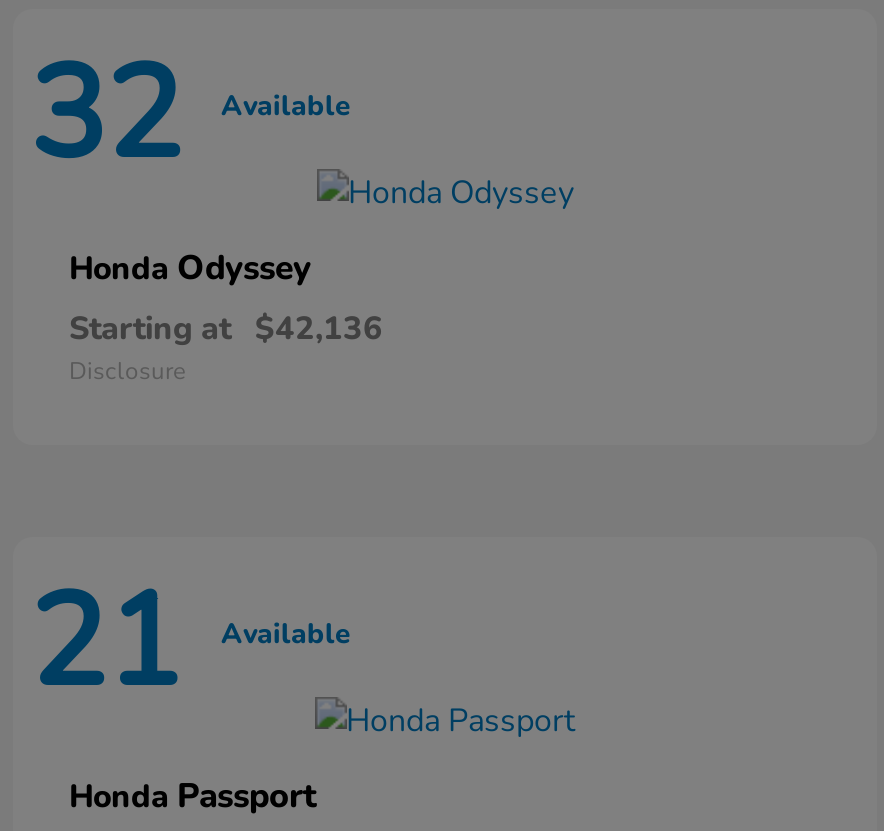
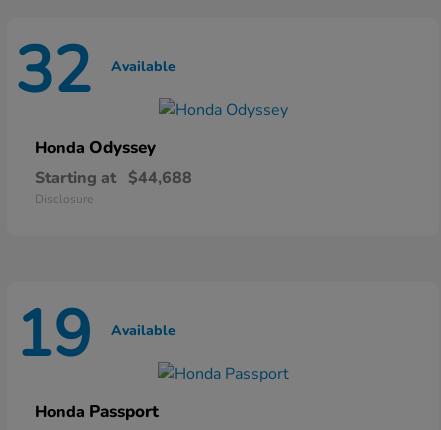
[69,308,383,352] Starting at $42,136 -> [35,167,192,189] Starting at $44,688
[29,555,351,731] 21 Available -> [15,291,176,379] 19 Available

